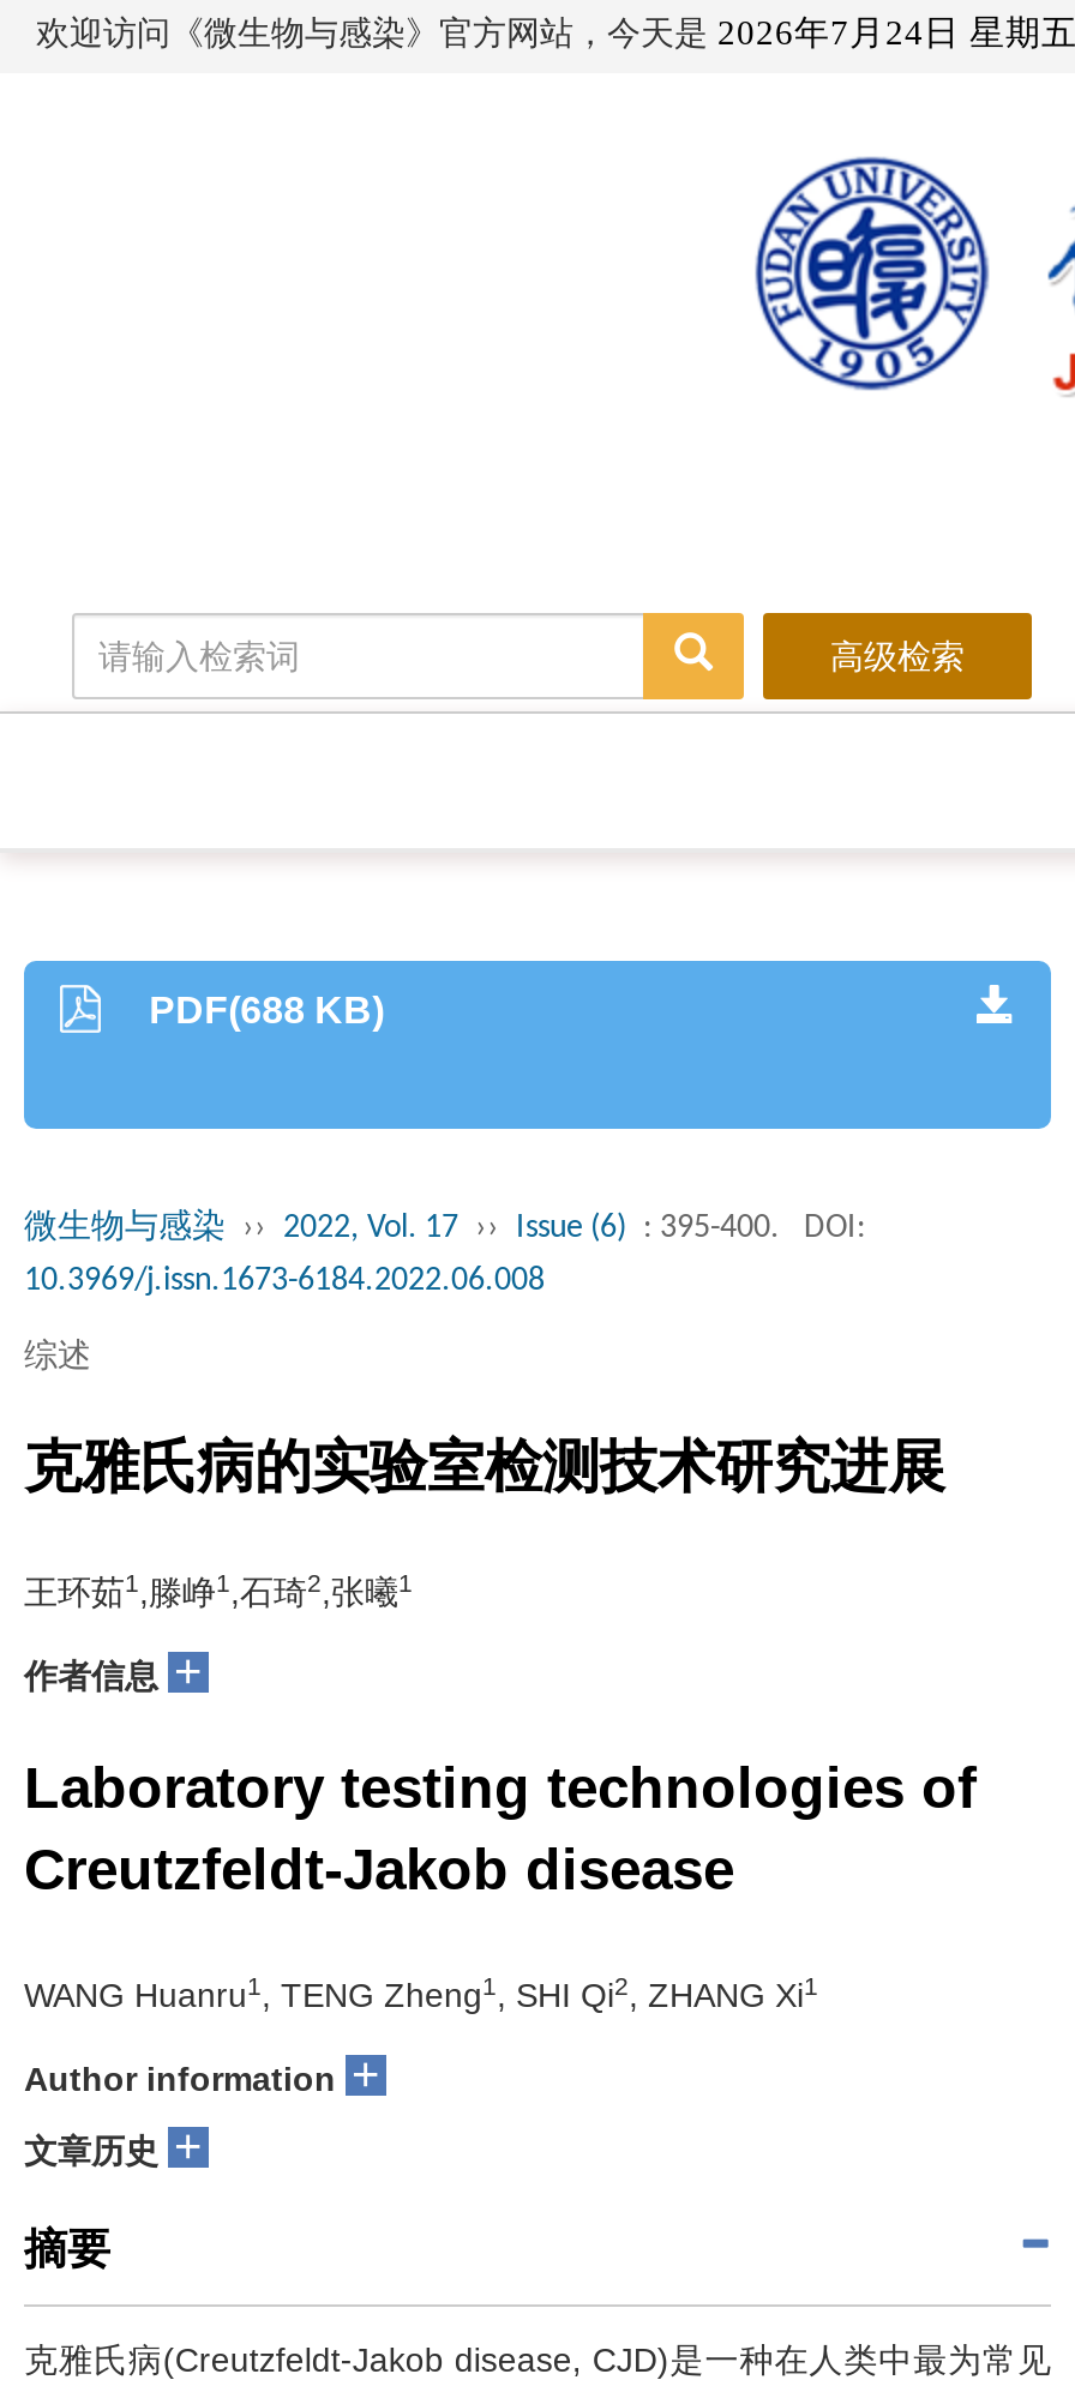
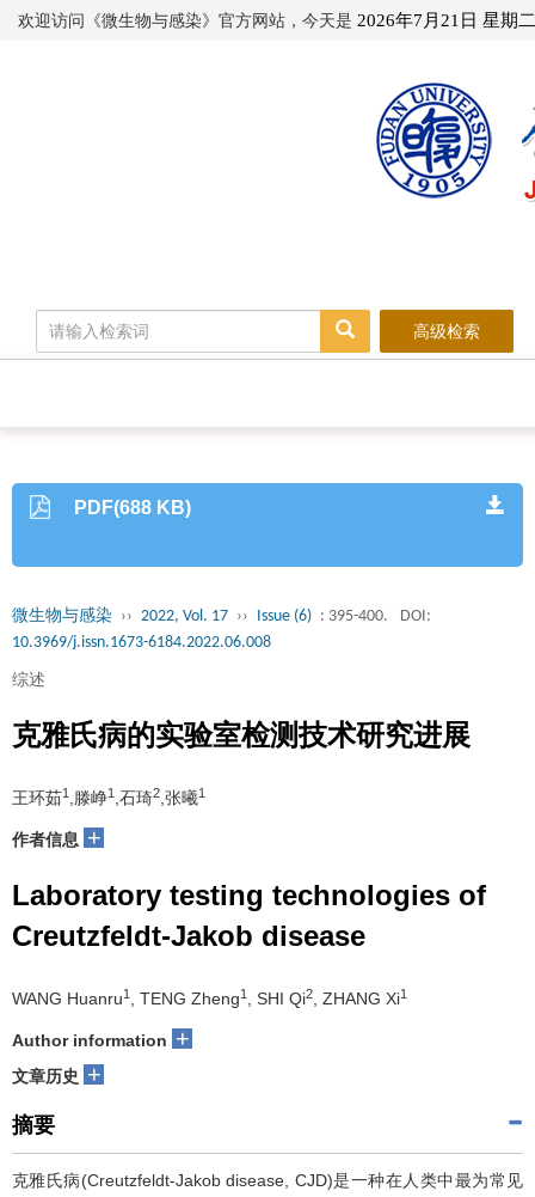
[36,13,1075,52] 欢迎访问《微生物与感染》官方网站，今天是2026年7月24日 星期五 -> [18,11,535,30] 欢迎访问《微生物与感染》官方网站，今天是2026年7月21日 星期二

